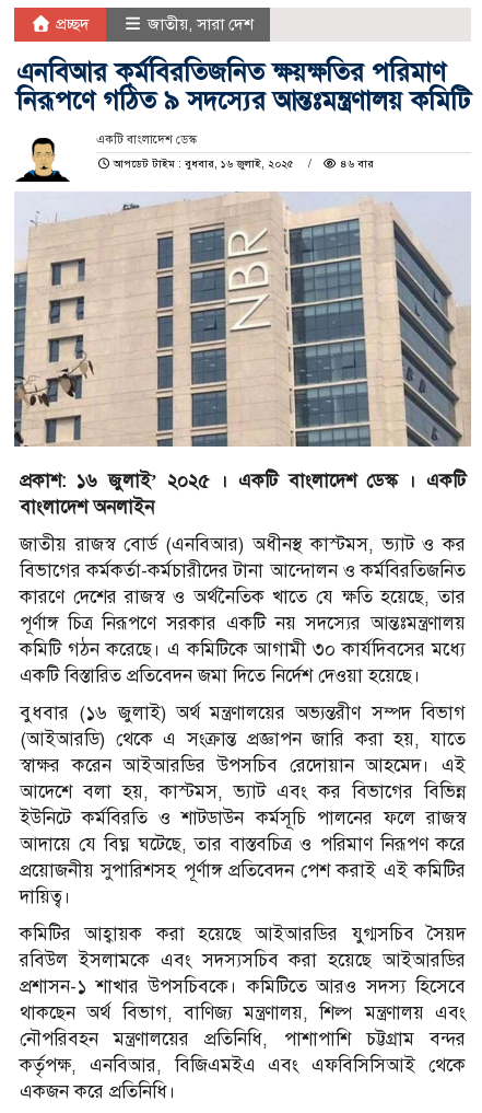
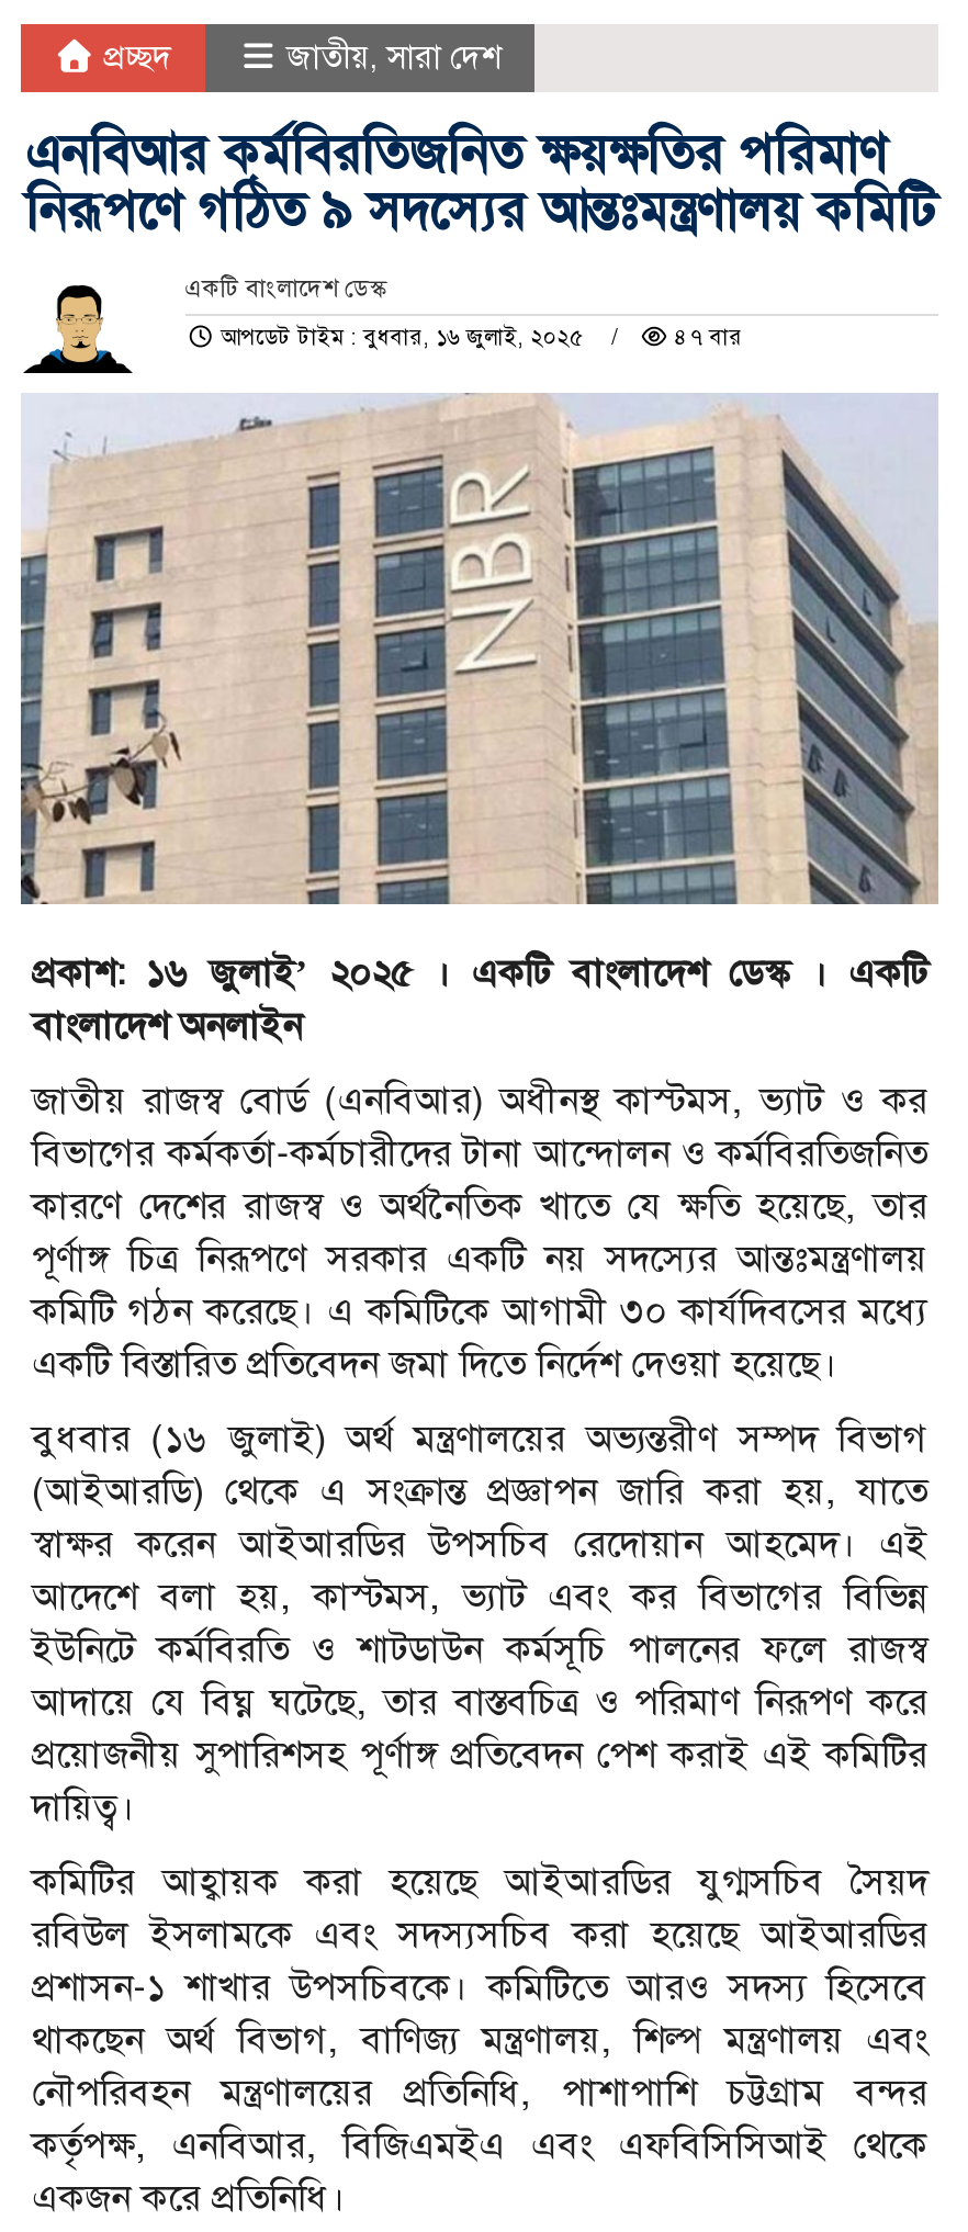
[336,156,373,171] ৪৬ বার -> [668,323,742,351] ৪৭ বার

